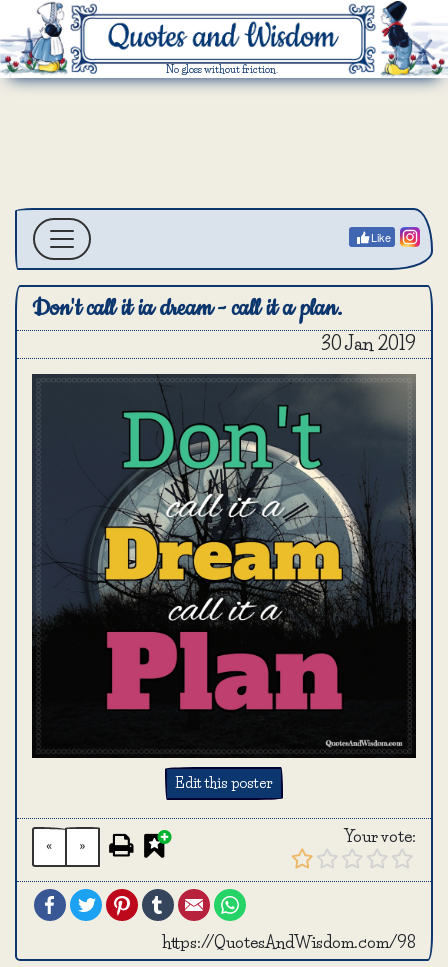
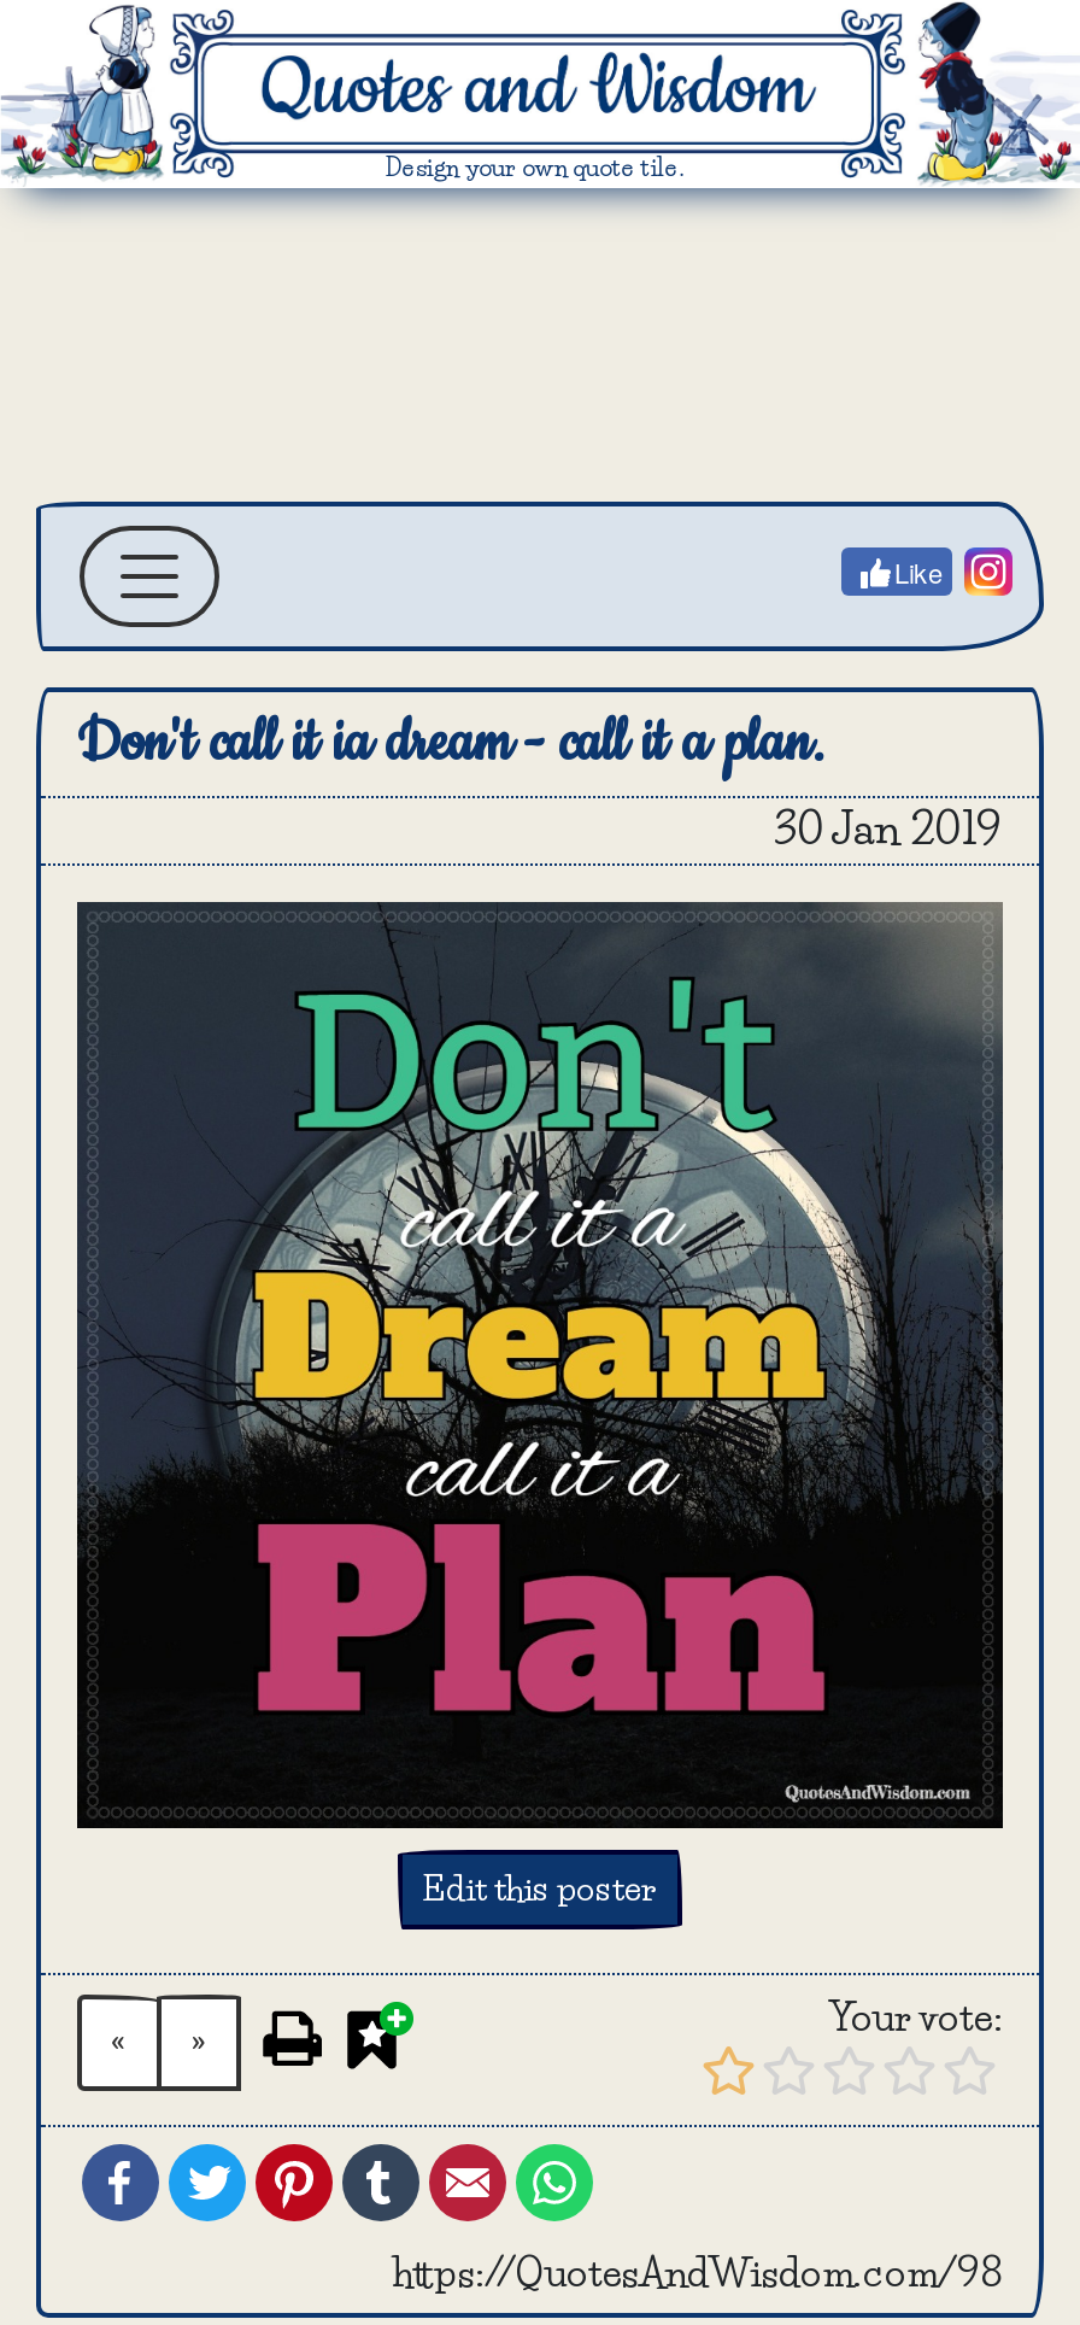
[166,63,278,76] No gloss without friction. -> [385,152,684,184] Design your own quote tile.

